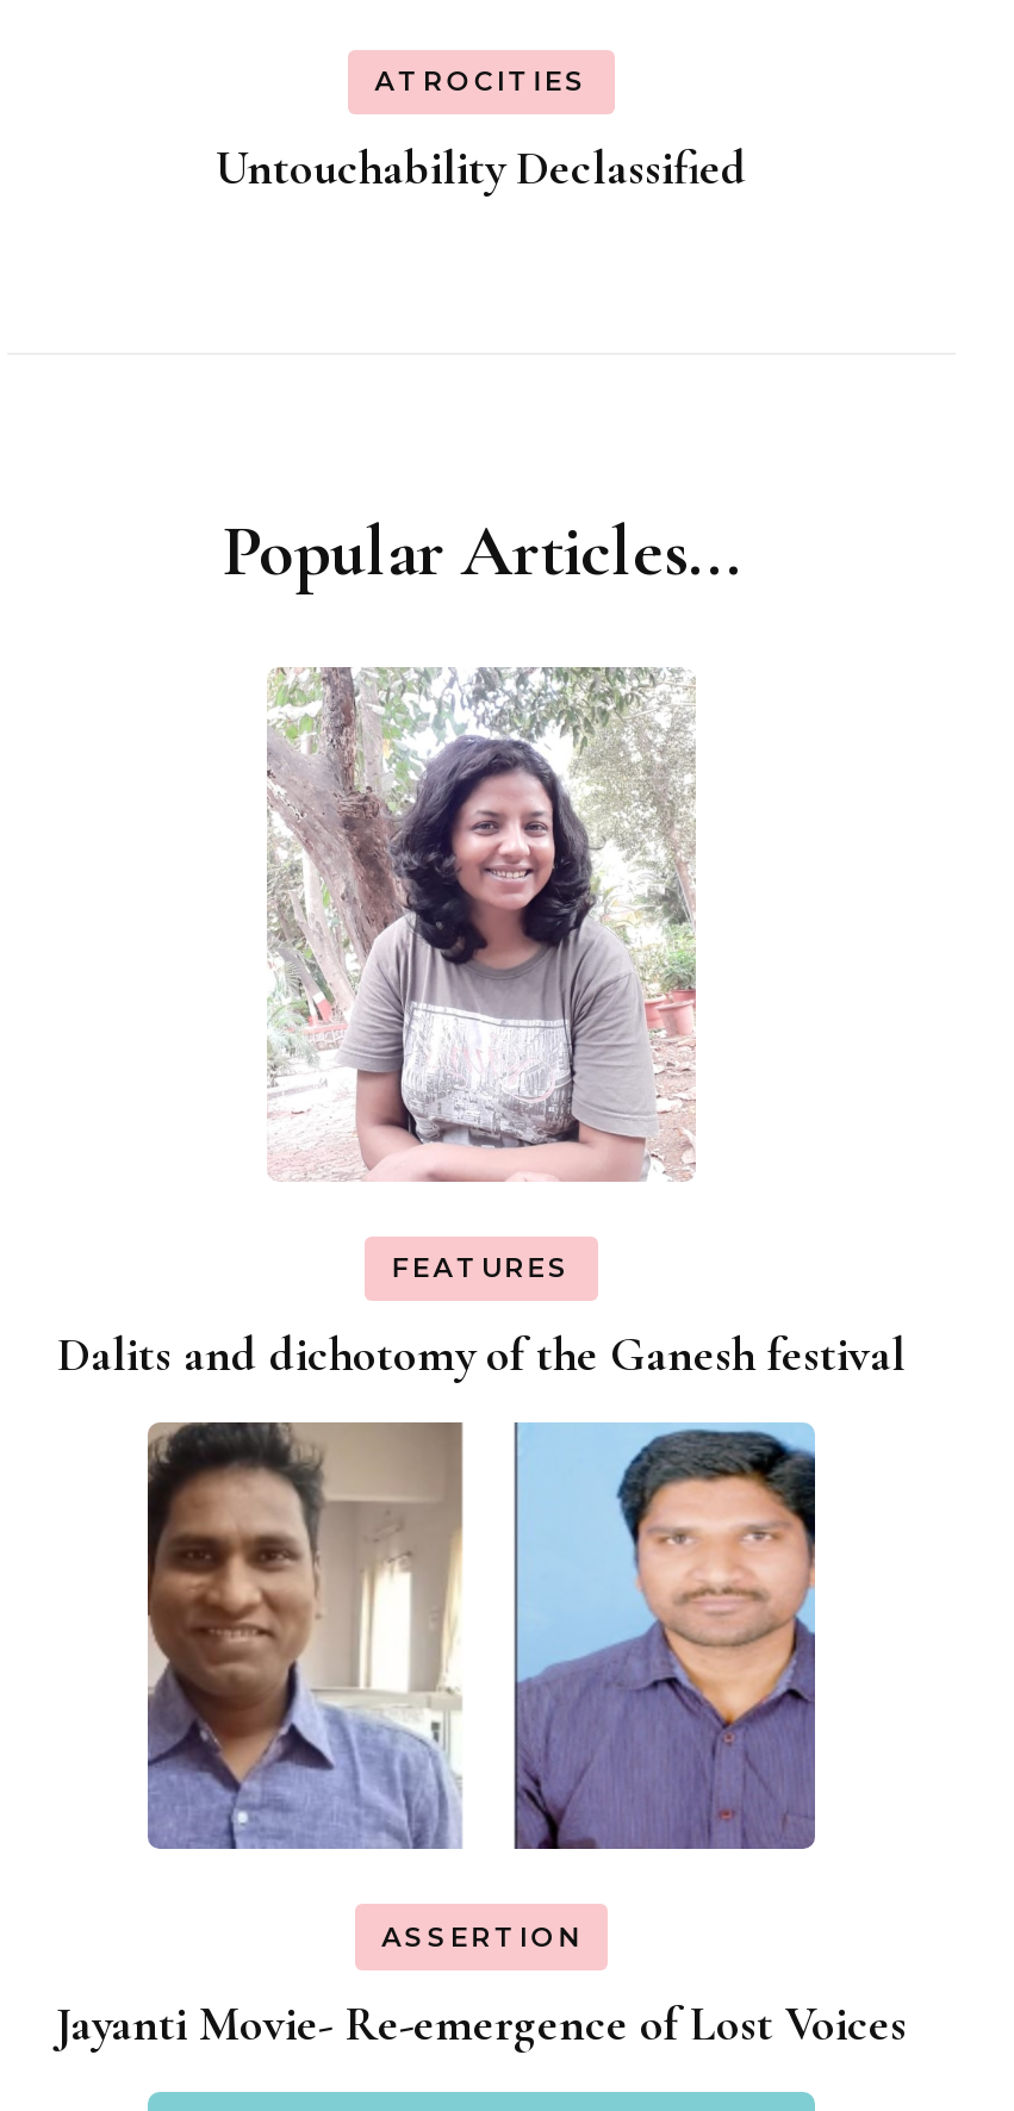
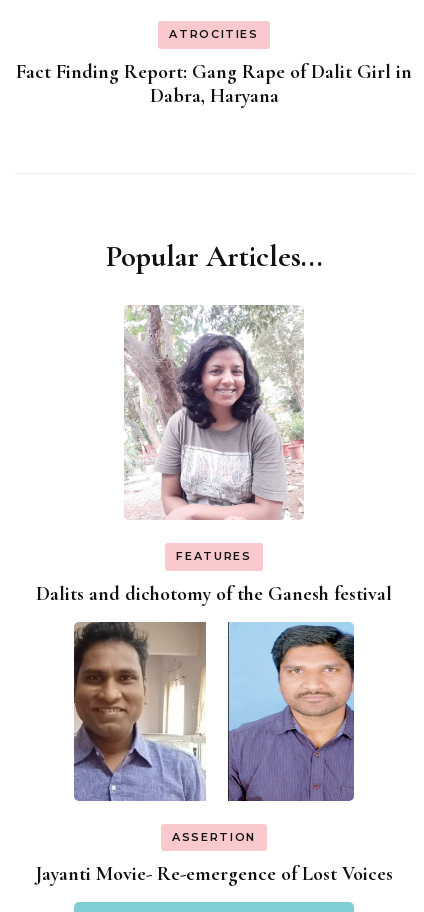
[216,141,747,198] Untouchability Declassified -> [16,60,412,108] Fact Finding Report: Gang Rape of Dalit Girl in | Dabra, Haryana

